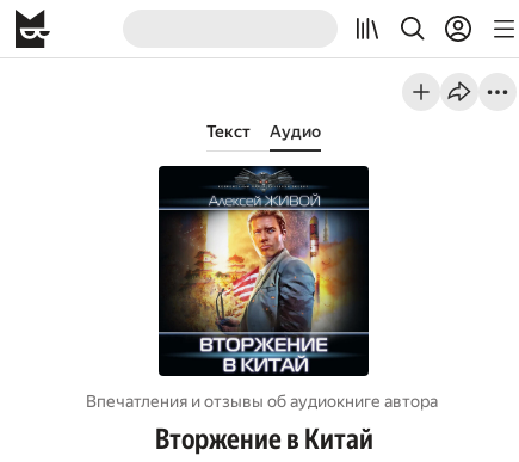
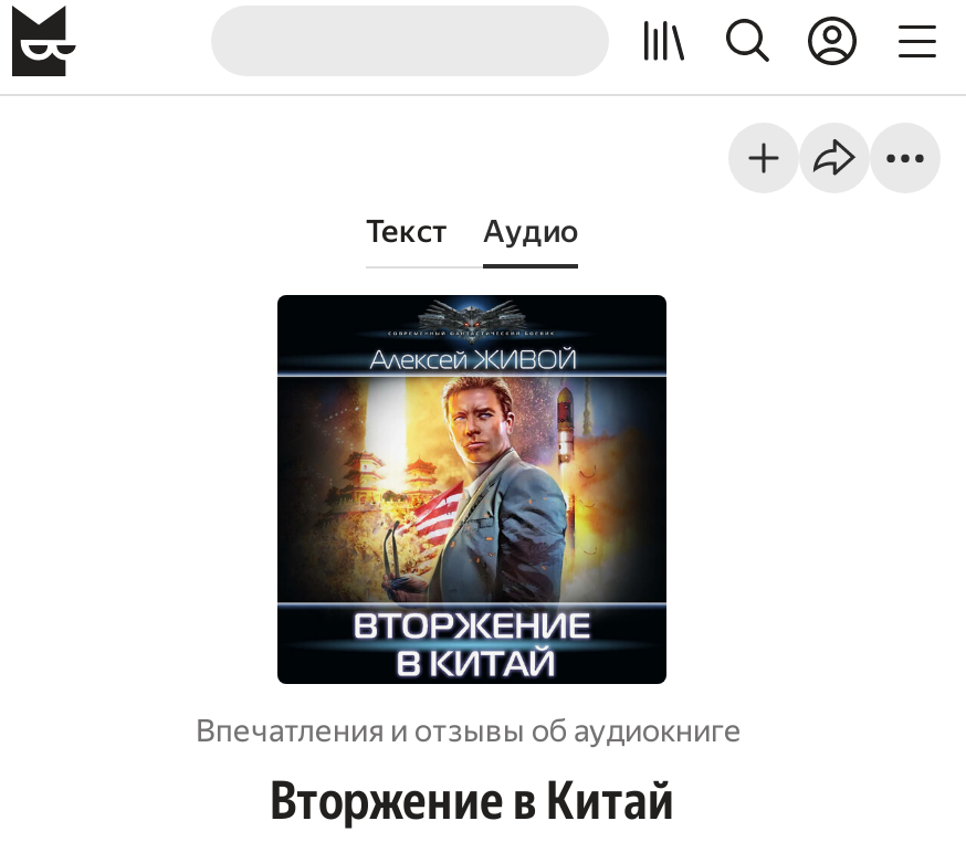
[86,392,438,411] Впечатления и отзывы об aудиокниге автора -> [196,713,742,748] Впечатления и отзывы об aудиокниге

